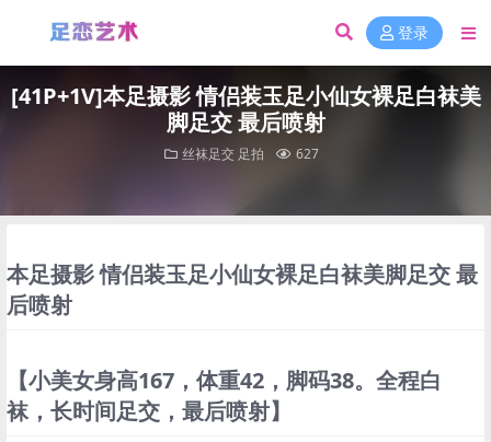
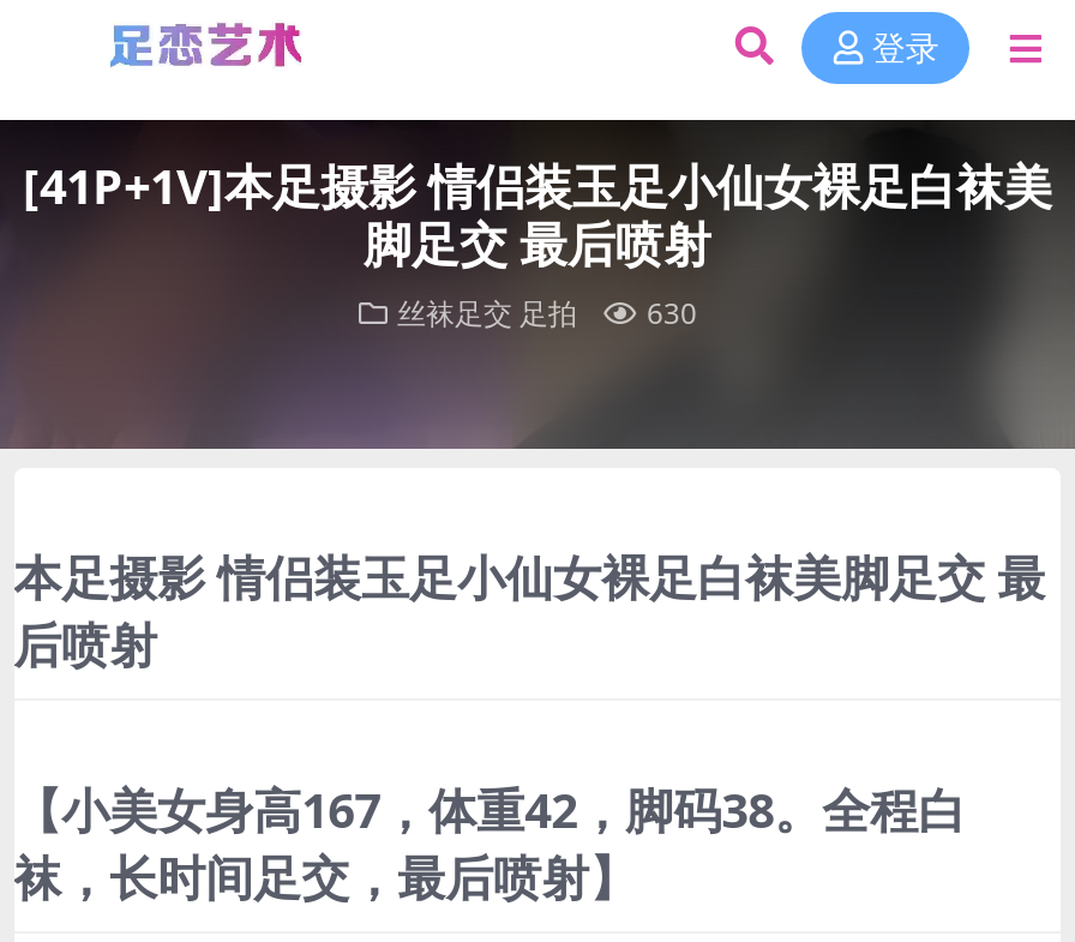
[181,144,318,163] 丝袜足交 足拍 627 -> [397,293,697,334] 丝袜足交 足拍 630

